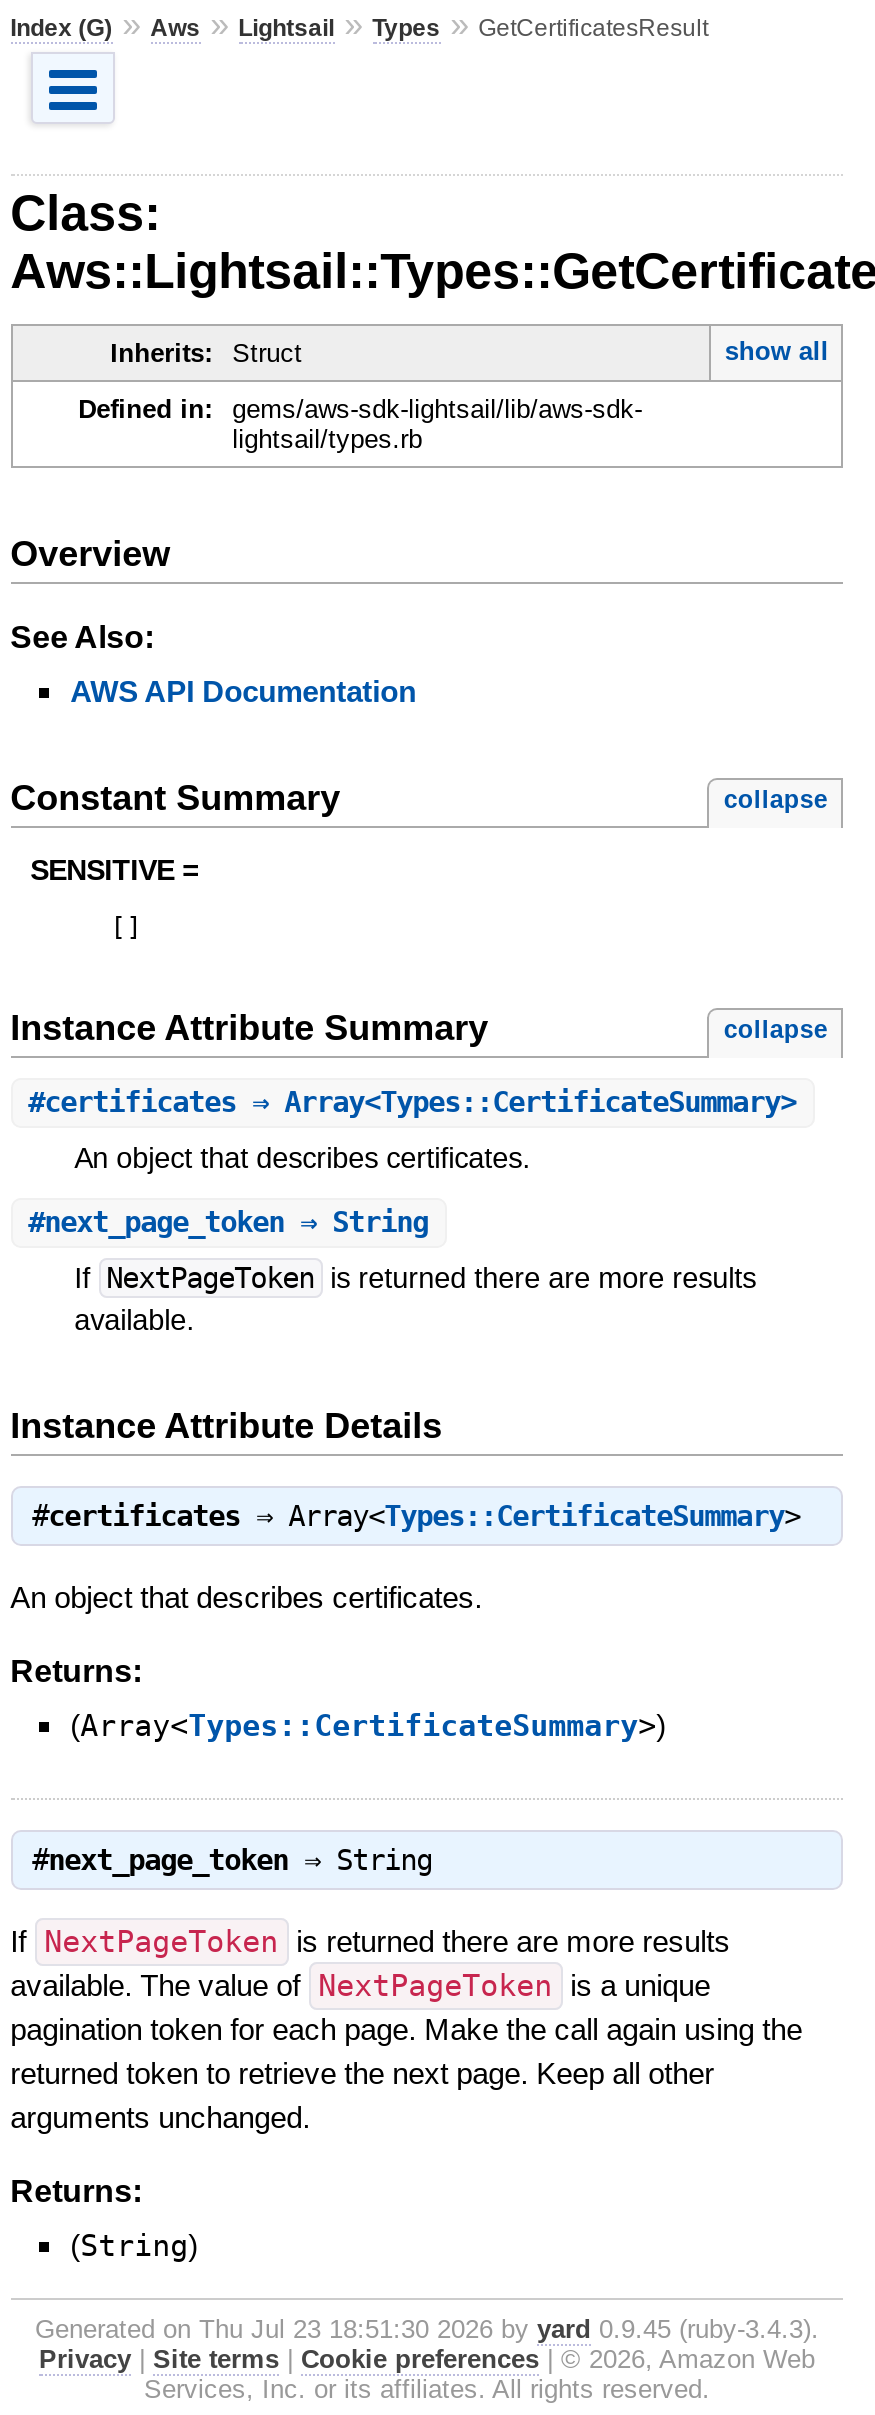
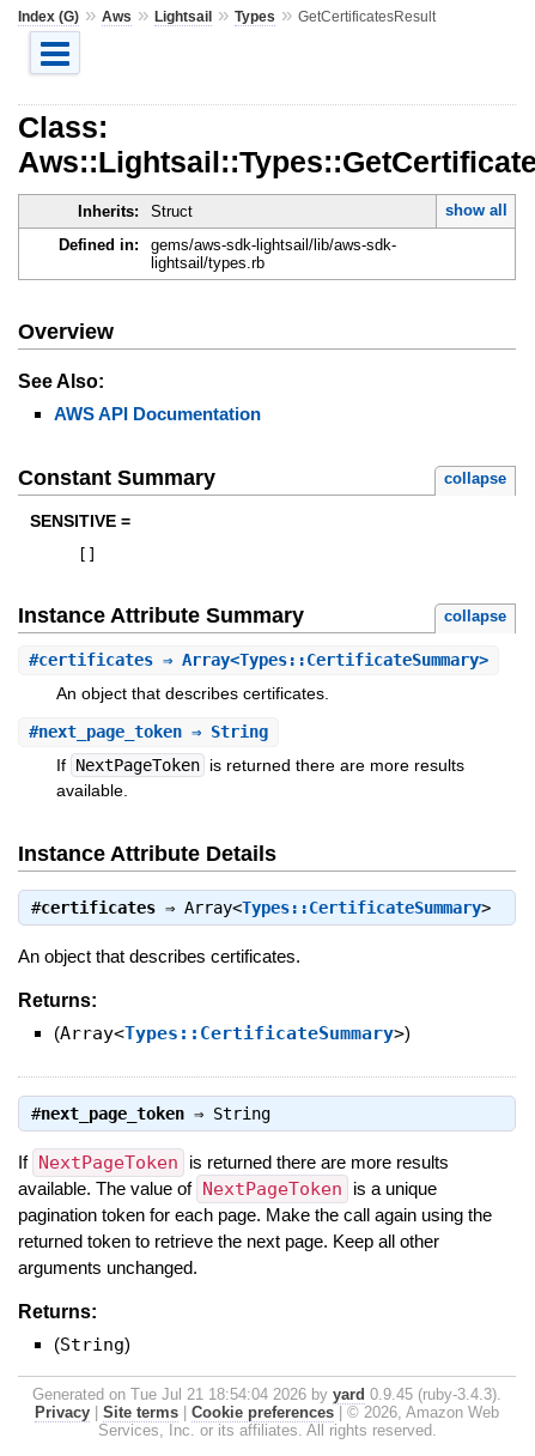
[35,2315,819,2345] Generated on Thu Jul 23 18:51:30 2026 by yard 0.9.45 (ruby-3.4.3). -> [32,1386,501,1404] Generated on Tue Jul 21 18:54:04 2026 by yard 0.9.45 (ruby-3.4.3).

